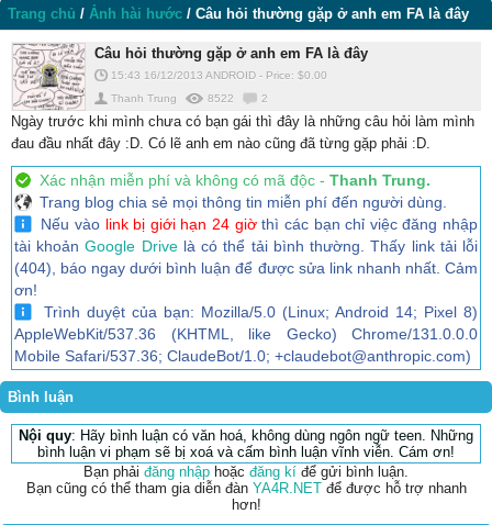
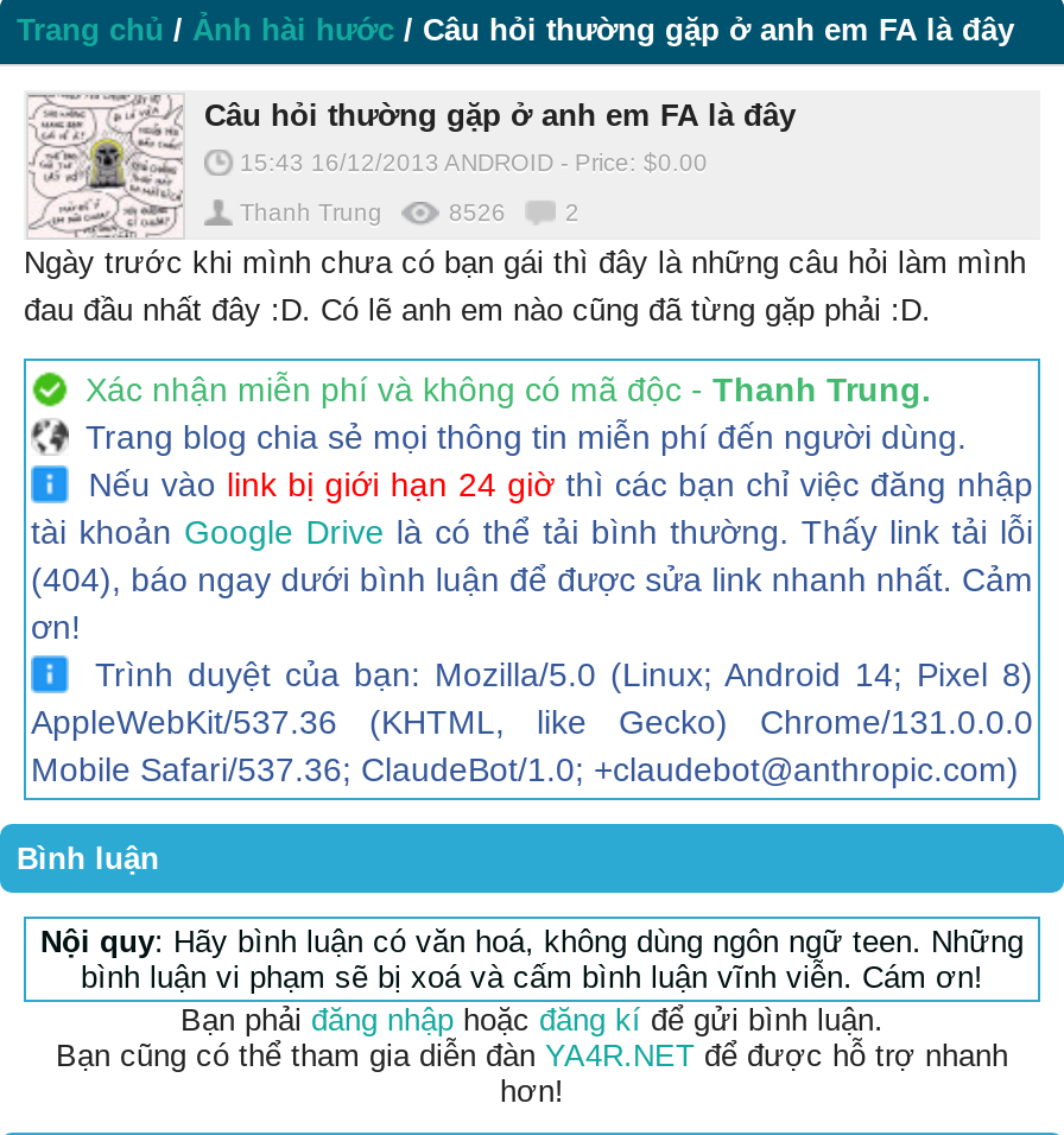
[208,92,234,104] 8522 -> [449,199,506,226] 8526

